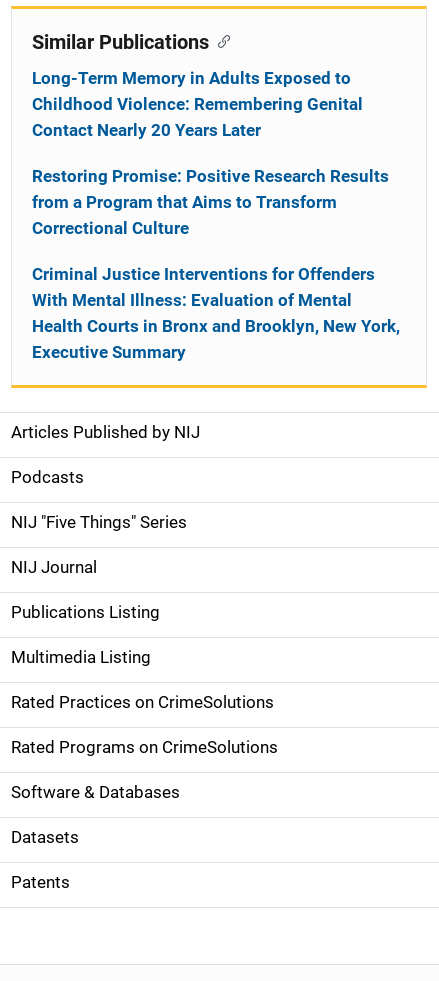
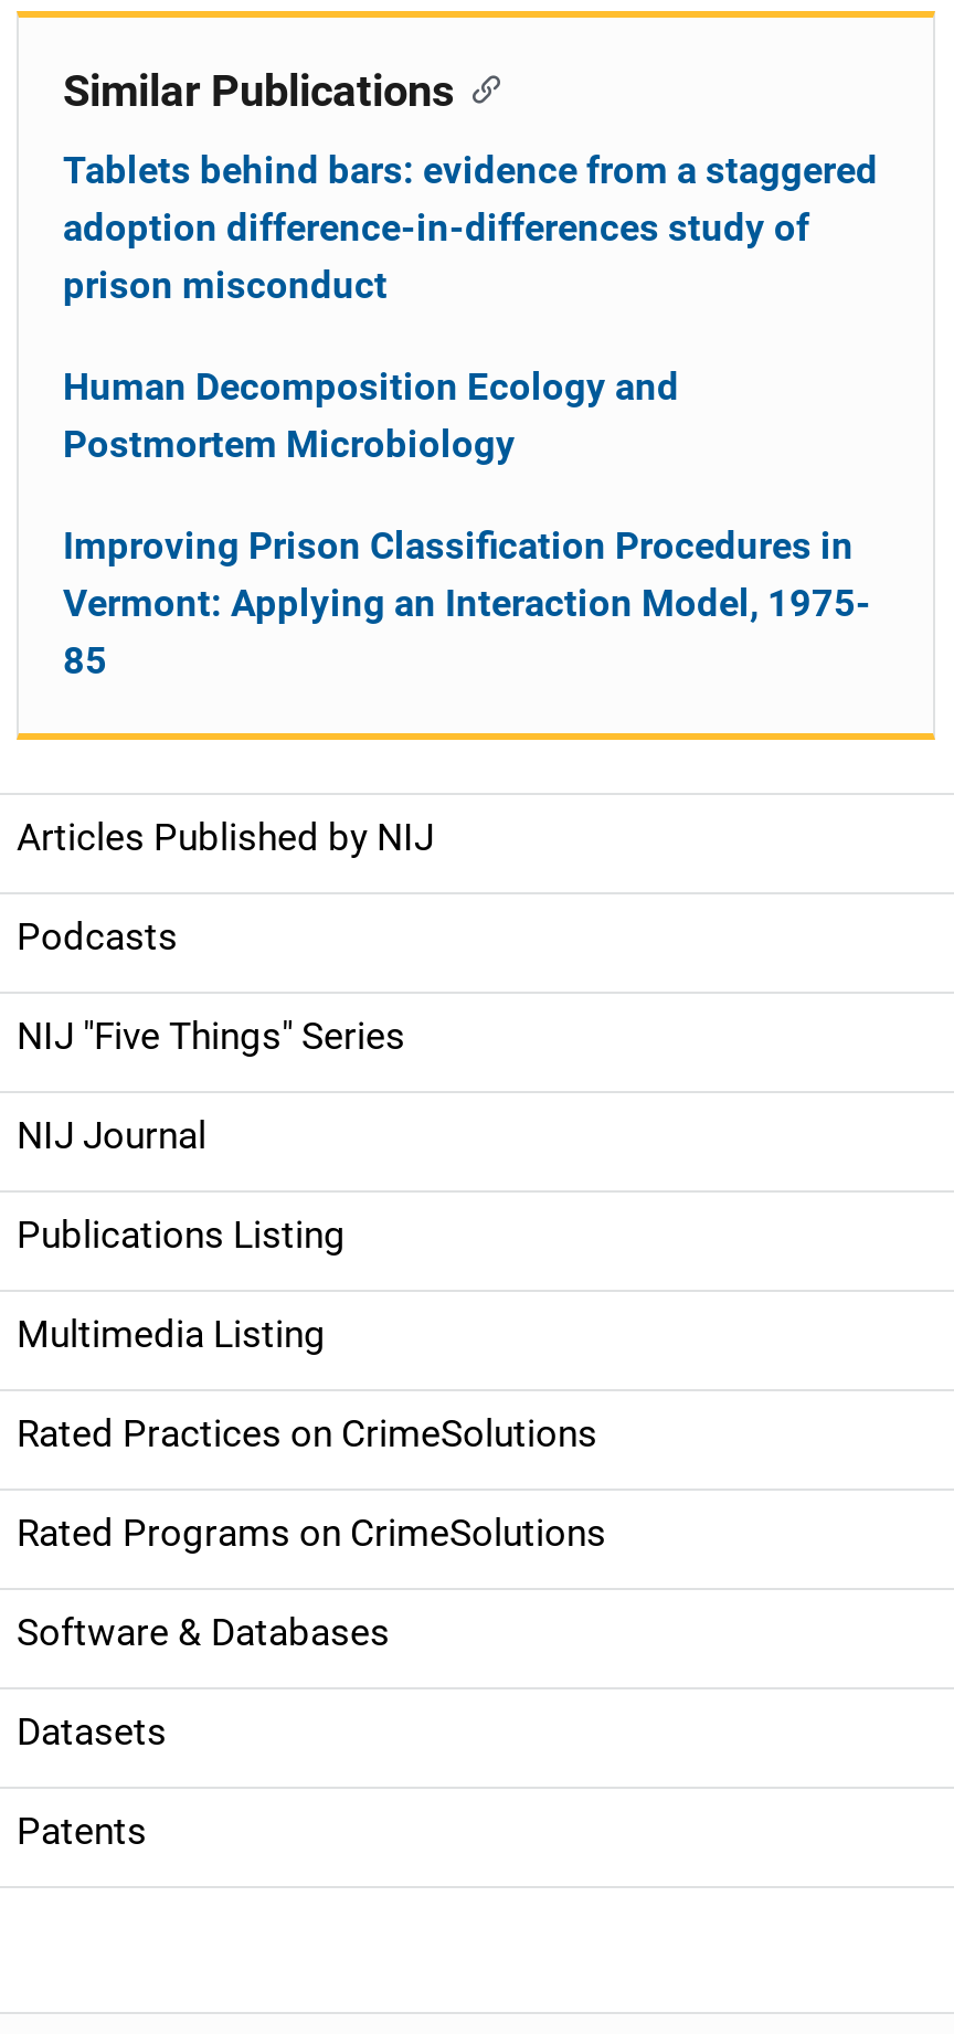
[32,68,363,140] Long-Term Memory in Adults Exposed to | Childhood Violence: Remembering Genital | Contact Nearly 20 Years Later -> [63,148,878,307] Tablets behind bars: evidence from a staggered | adoption difference-in-differences study of | prison misconduct
[32,166,389,238] Restoring Promise: Positive Research Results | from a Program that Aims to Transform | Correctional Culture -> [63,364,679,466] Human Decomposition Ecology and | Postmortem Microbiology
[32,264,400,362] Criminal Justice Interventions for Offenders | With Mental Illness: Evaluation of Mental | Health Courts in Bronx and Brooklyn, New York, | Executive Summary -> [63,523,871,682] Improving Prison Classification Procedures in | Vermont: Applying an Interaction Model, 1975- | 85

